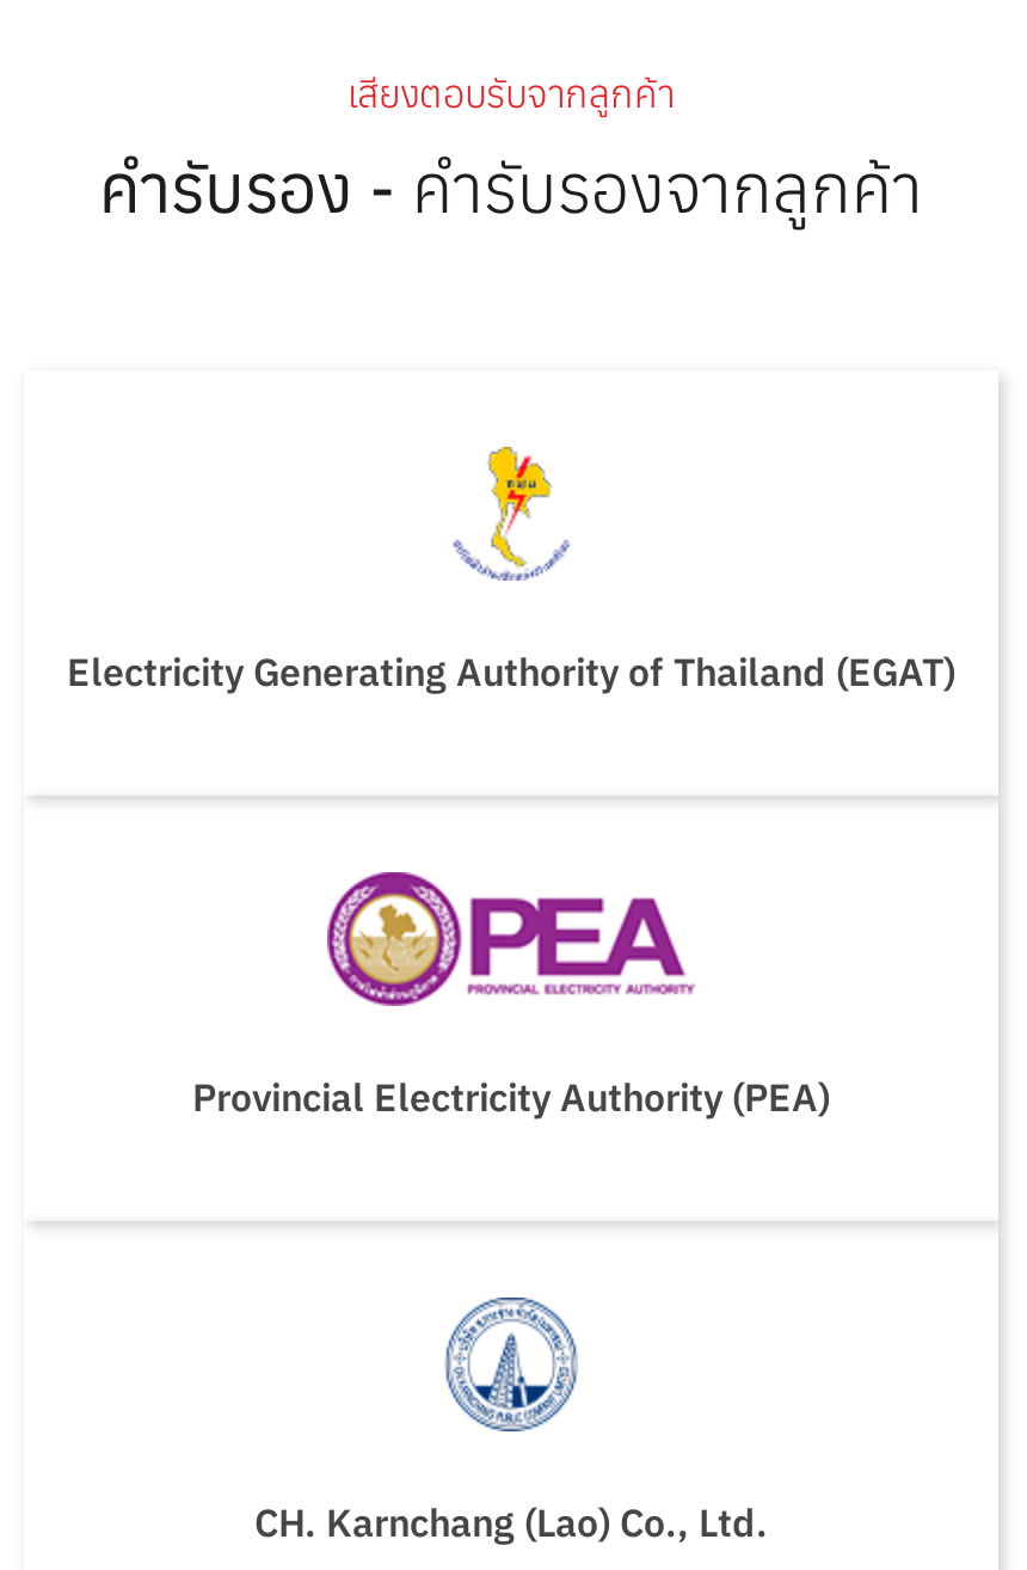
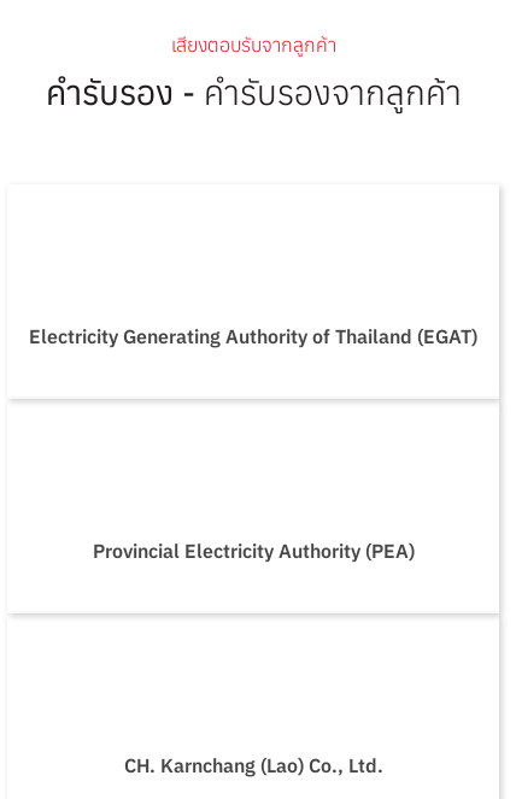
[451,444,571,583] [image] -> none
[325,870,697,1008] [image] -> none
[442,1295,580,1434] [image] -> none

